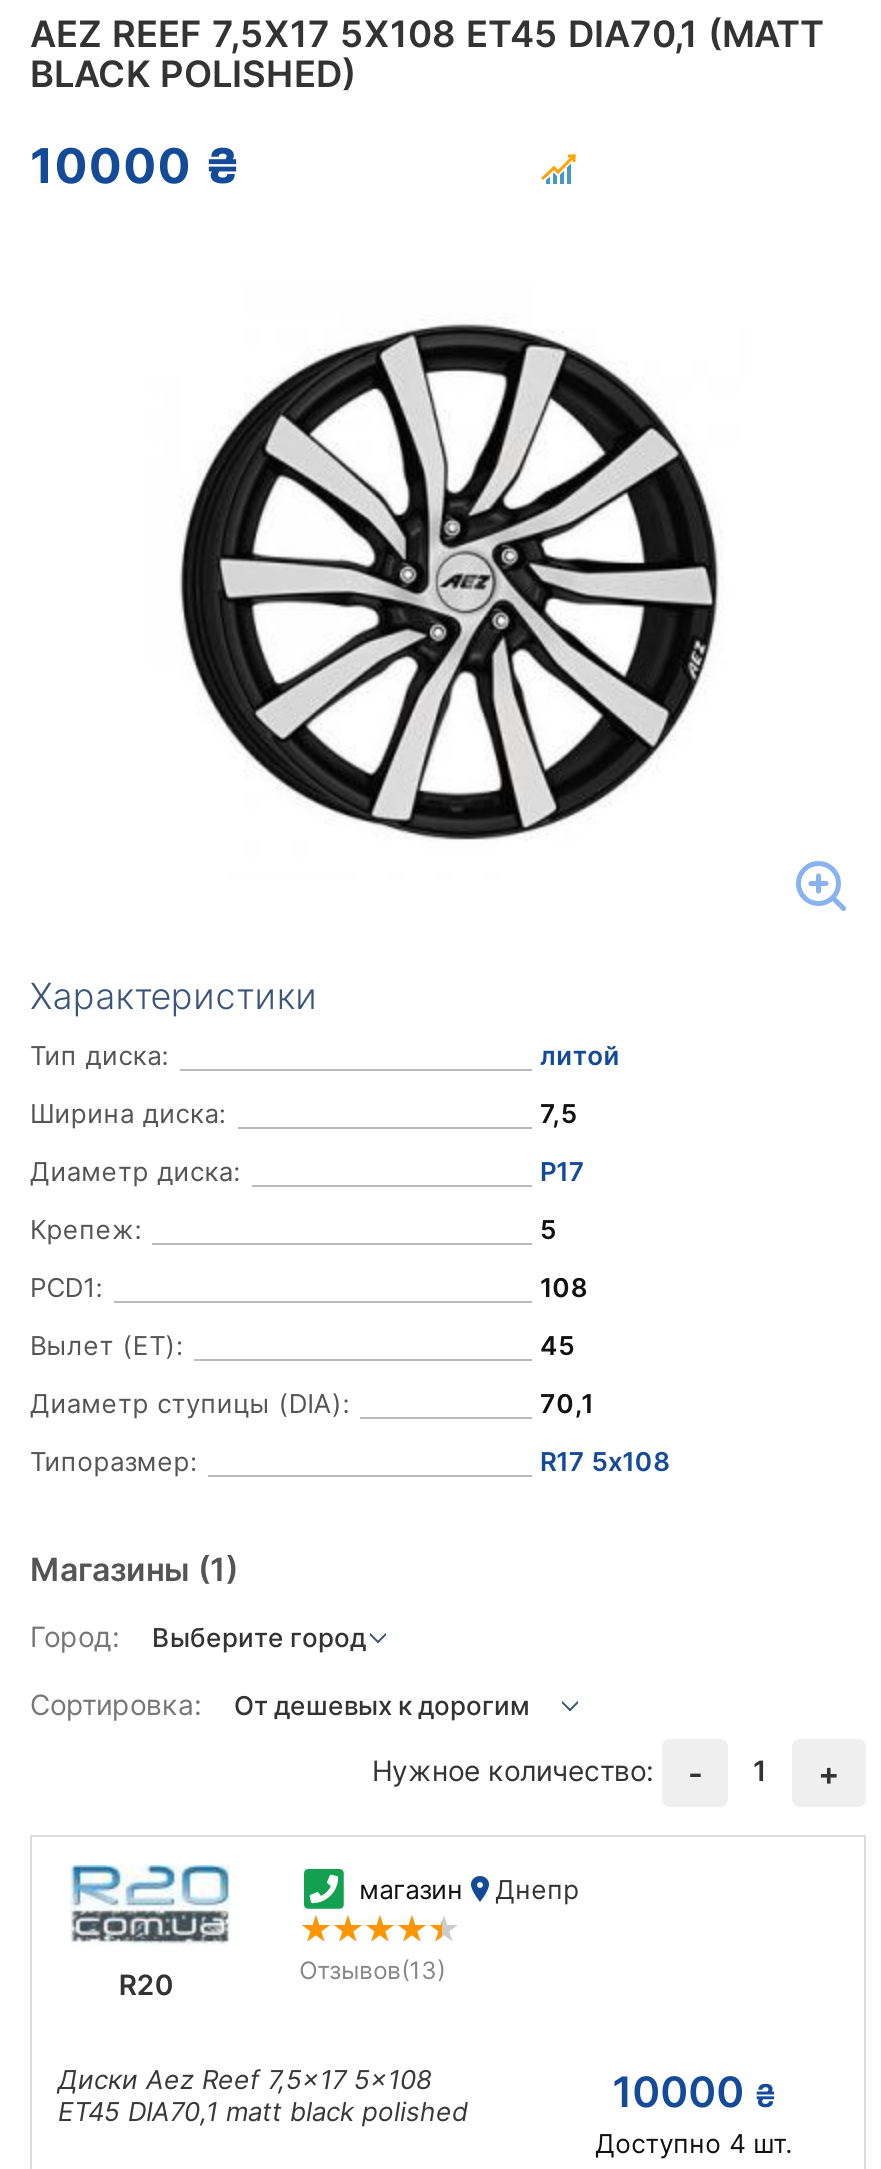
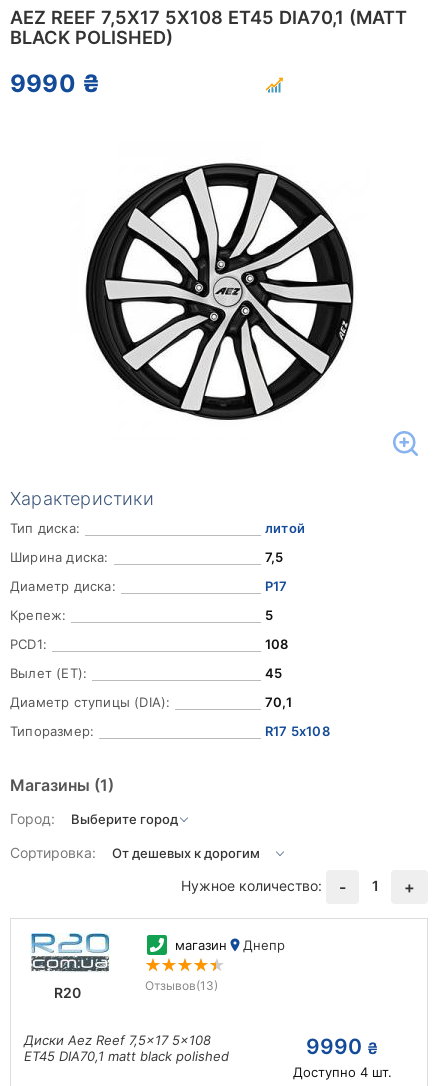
[30,137,241,195] 10000 ₴ -> [10,69,100,98] 9990 ₴
[612,2067,776,2117] 10000 ₴ -> [306,1034,378,1059] 9990 ₴

